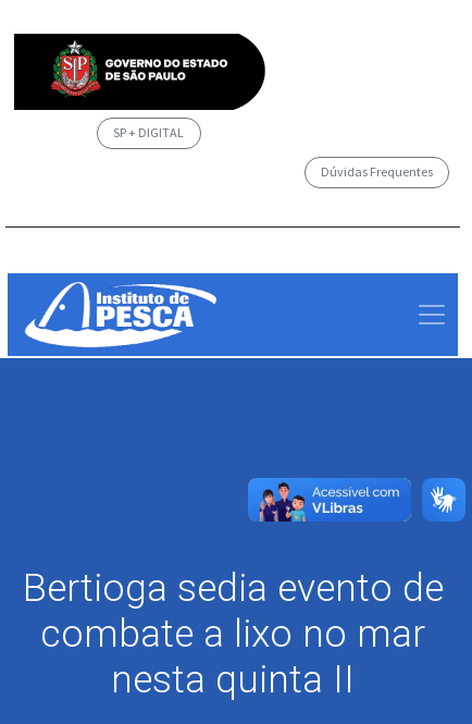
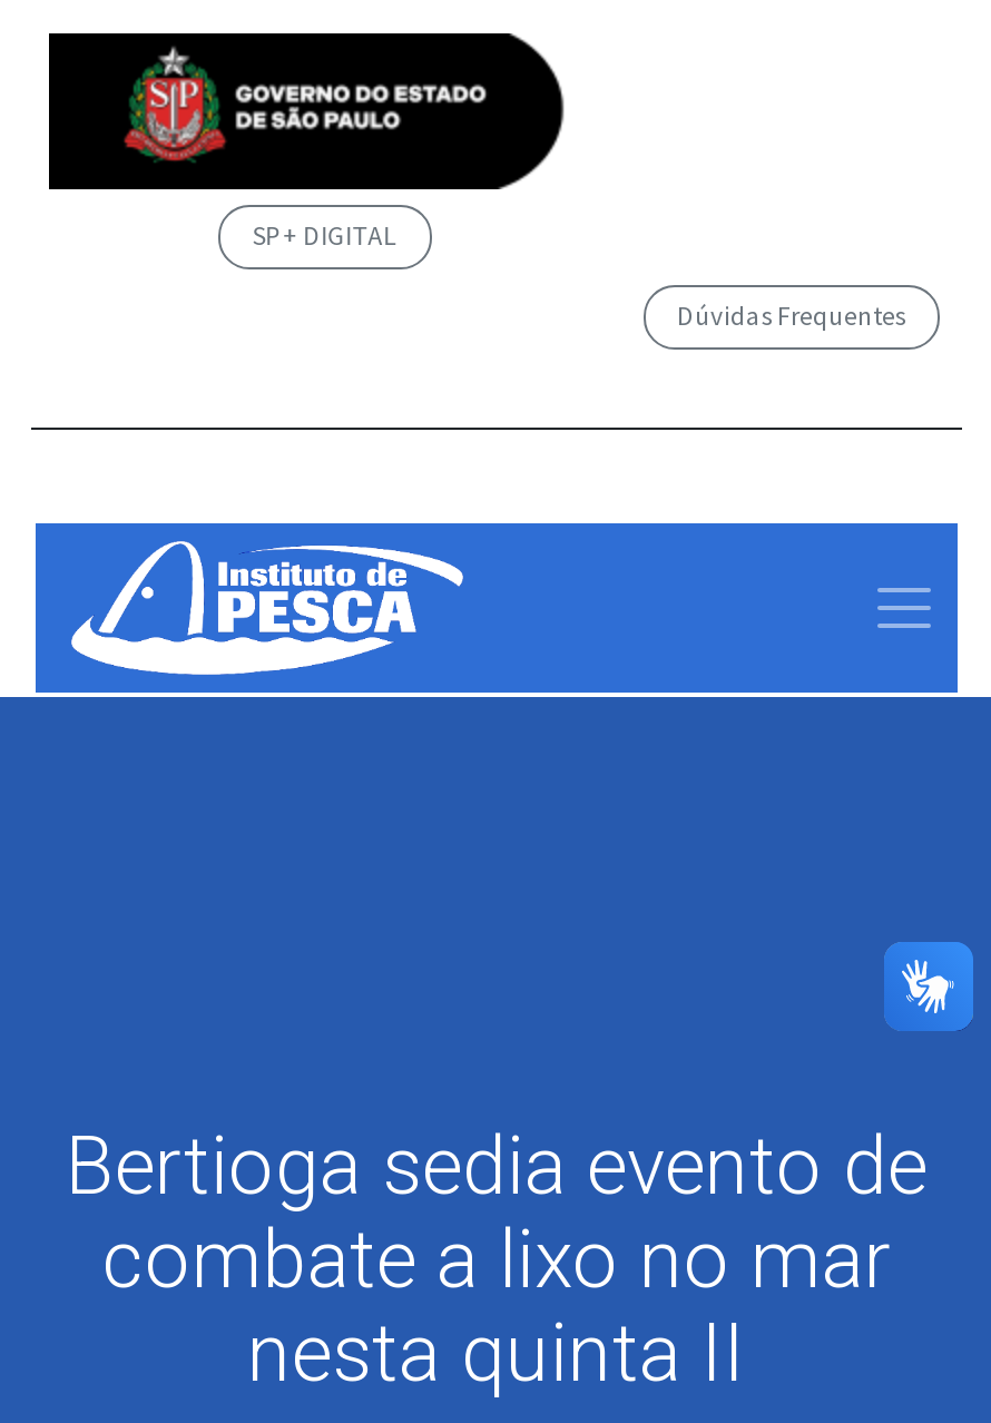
[248,478,411,523] [image] -> none

